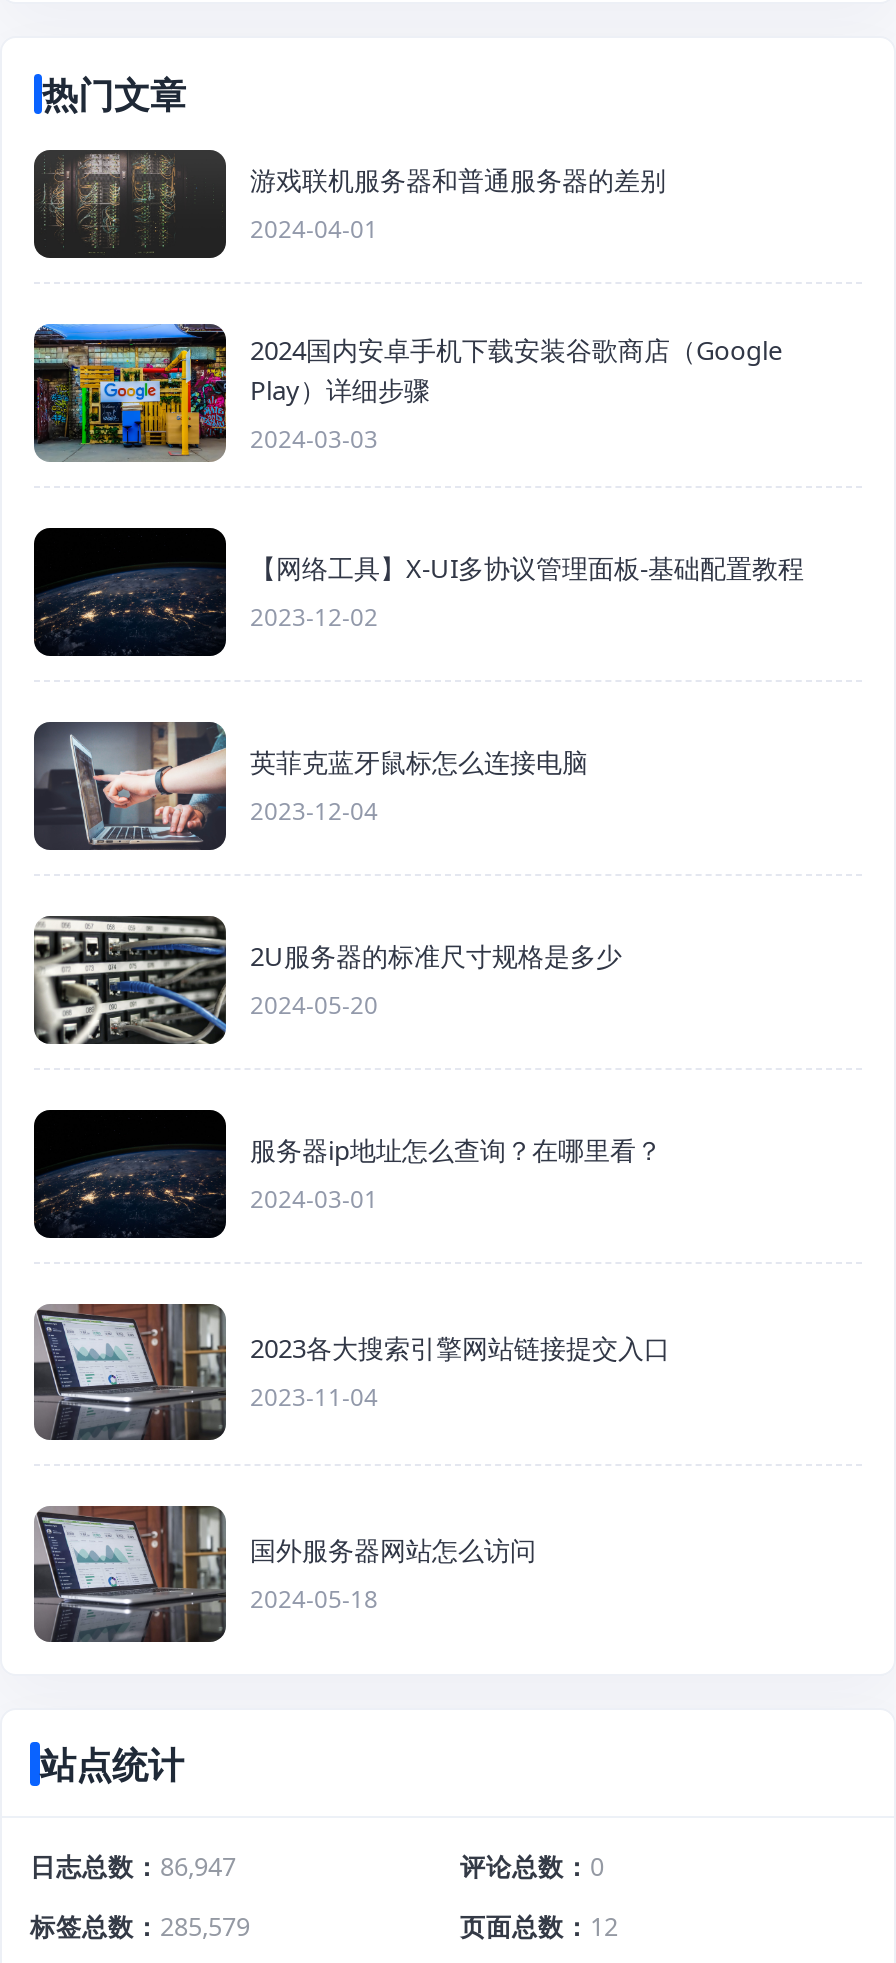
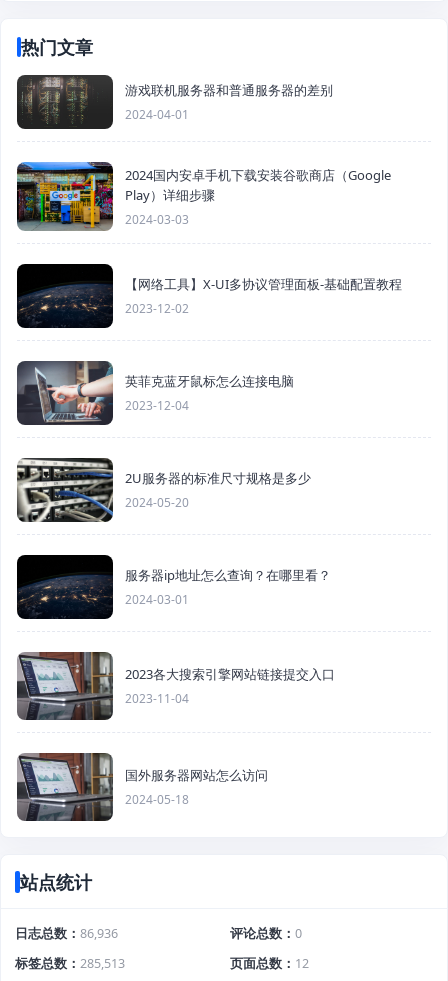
[30,1851,236,1885] 日志总数 86,947 -> [15,925,118,942] 日志总数 86,936
[30,1911,250,1945] 标签总数 285,579 -> [15,955,125,972] 标签总数 285,513

